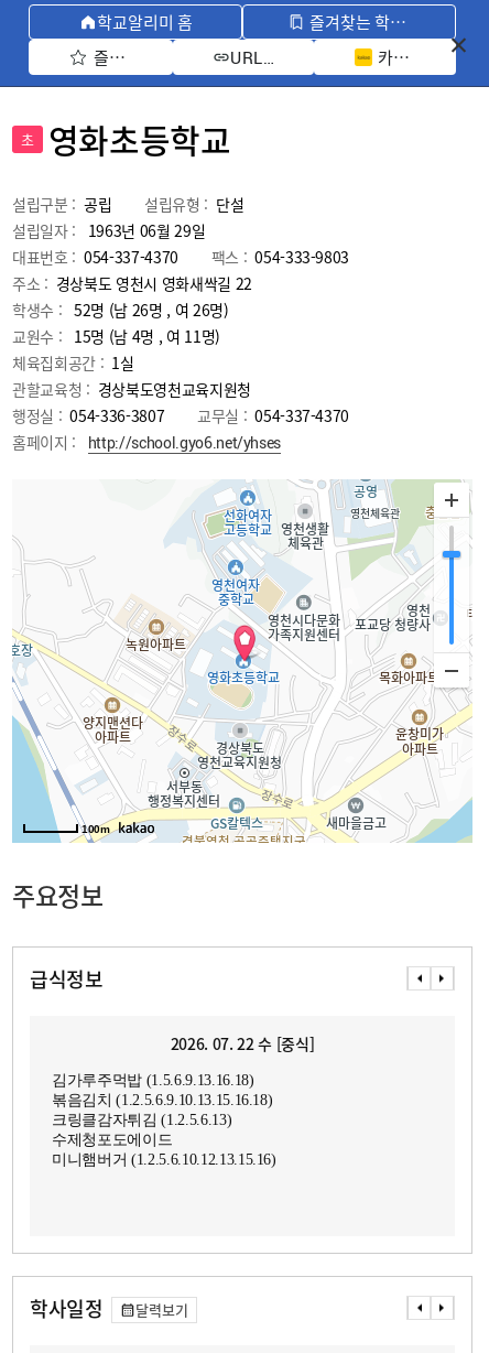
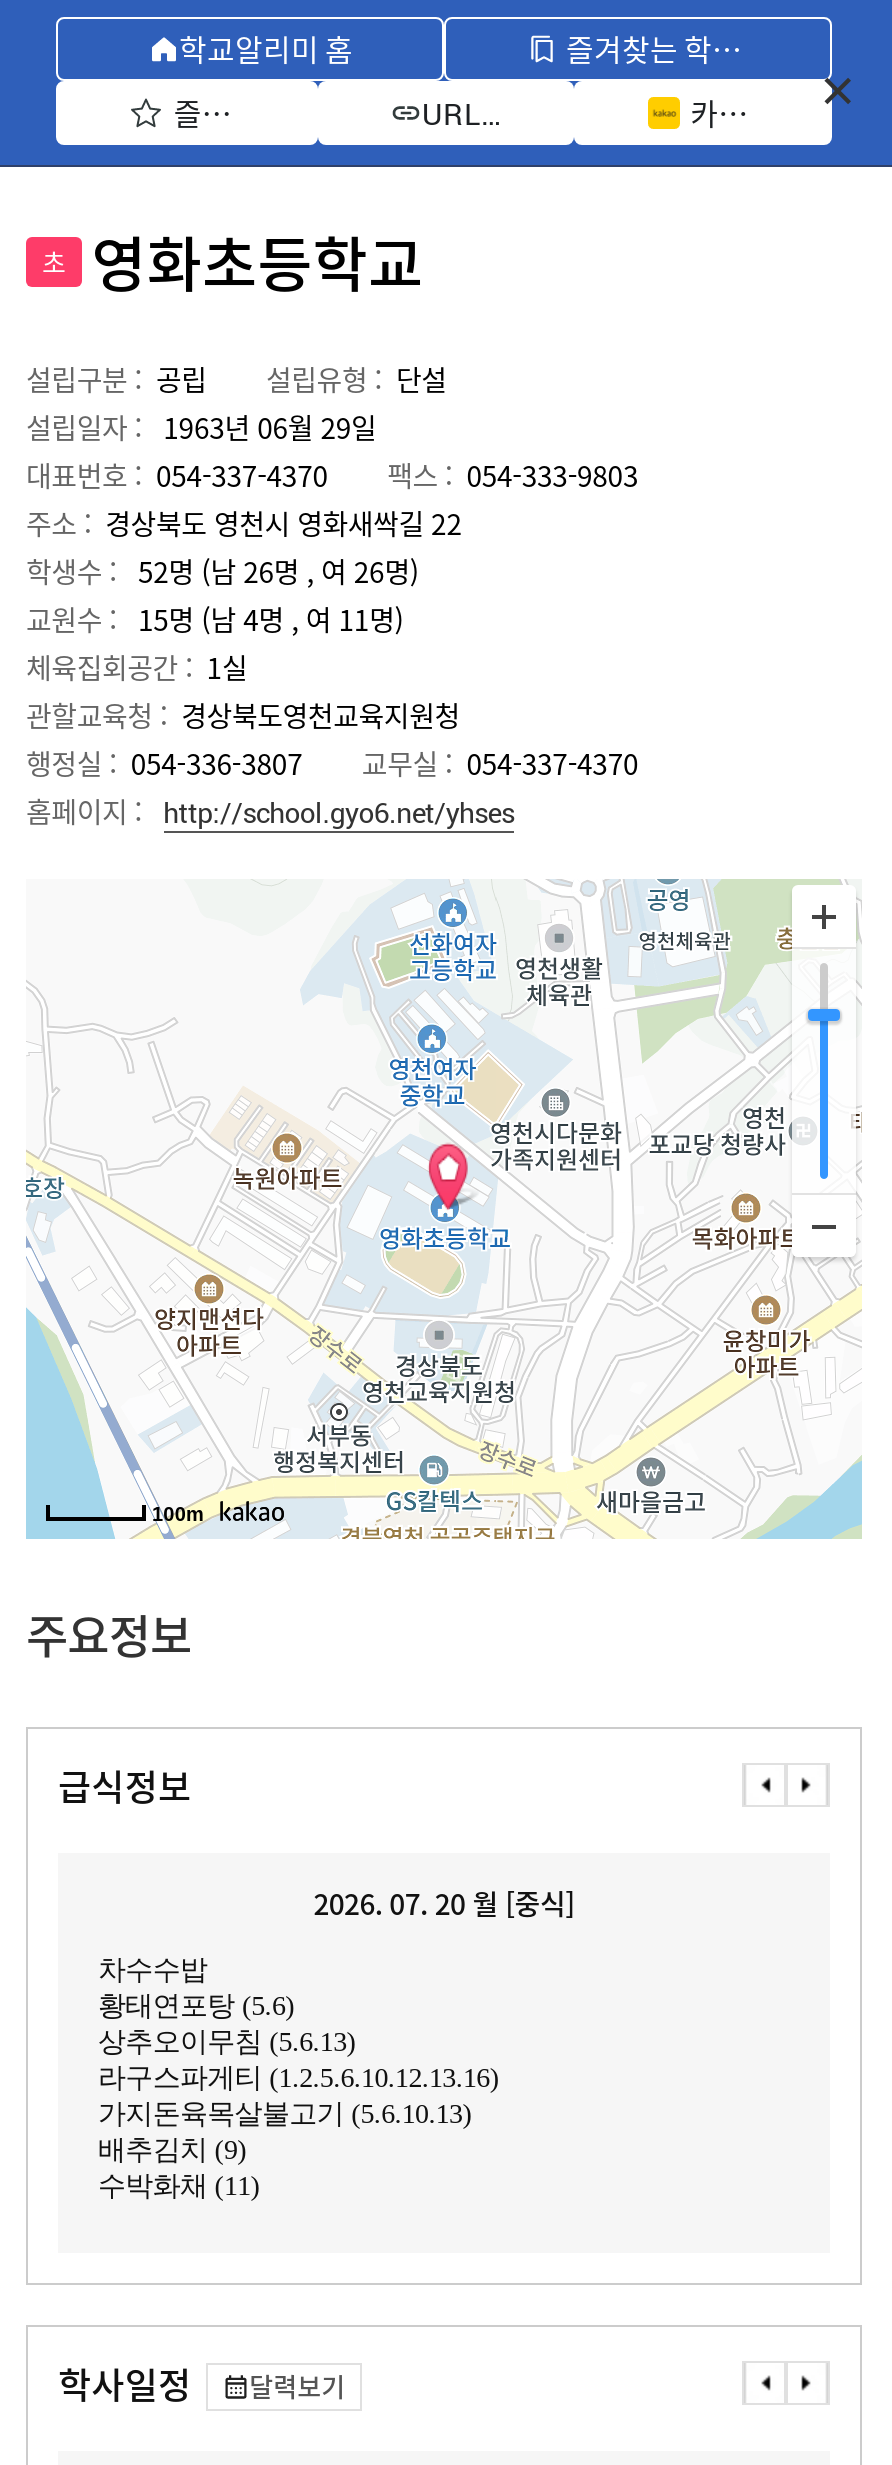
[170,1032,314,1054] 2026. 07. 22 수 [중식] -> [313,1883,575,1923] 2026. 07. 20 월 [중식]
[52,1073,276,1169] 김가루주먹밥 (1.5.6.9.13.16.18) | 볶음김치 (1.2.5.6.9.10.13.15.16.18) | 크링클감자튀김 (1.2.5.6.13) | 수제청포도에이드 | 미니햄버거 (1.2.5.6.10.12.13.15.16) -> [98,1957,499,2203] 차수수밥 | 황태연포탕 (5.6) | 상추오이무침 (5.6.13) | 라구스파게티 (1.2.5.6.10.12.13.16) | 가지돈육목살불고기 (5.6.10.13) | 배추김치 (9) | 수박화채 (11)

